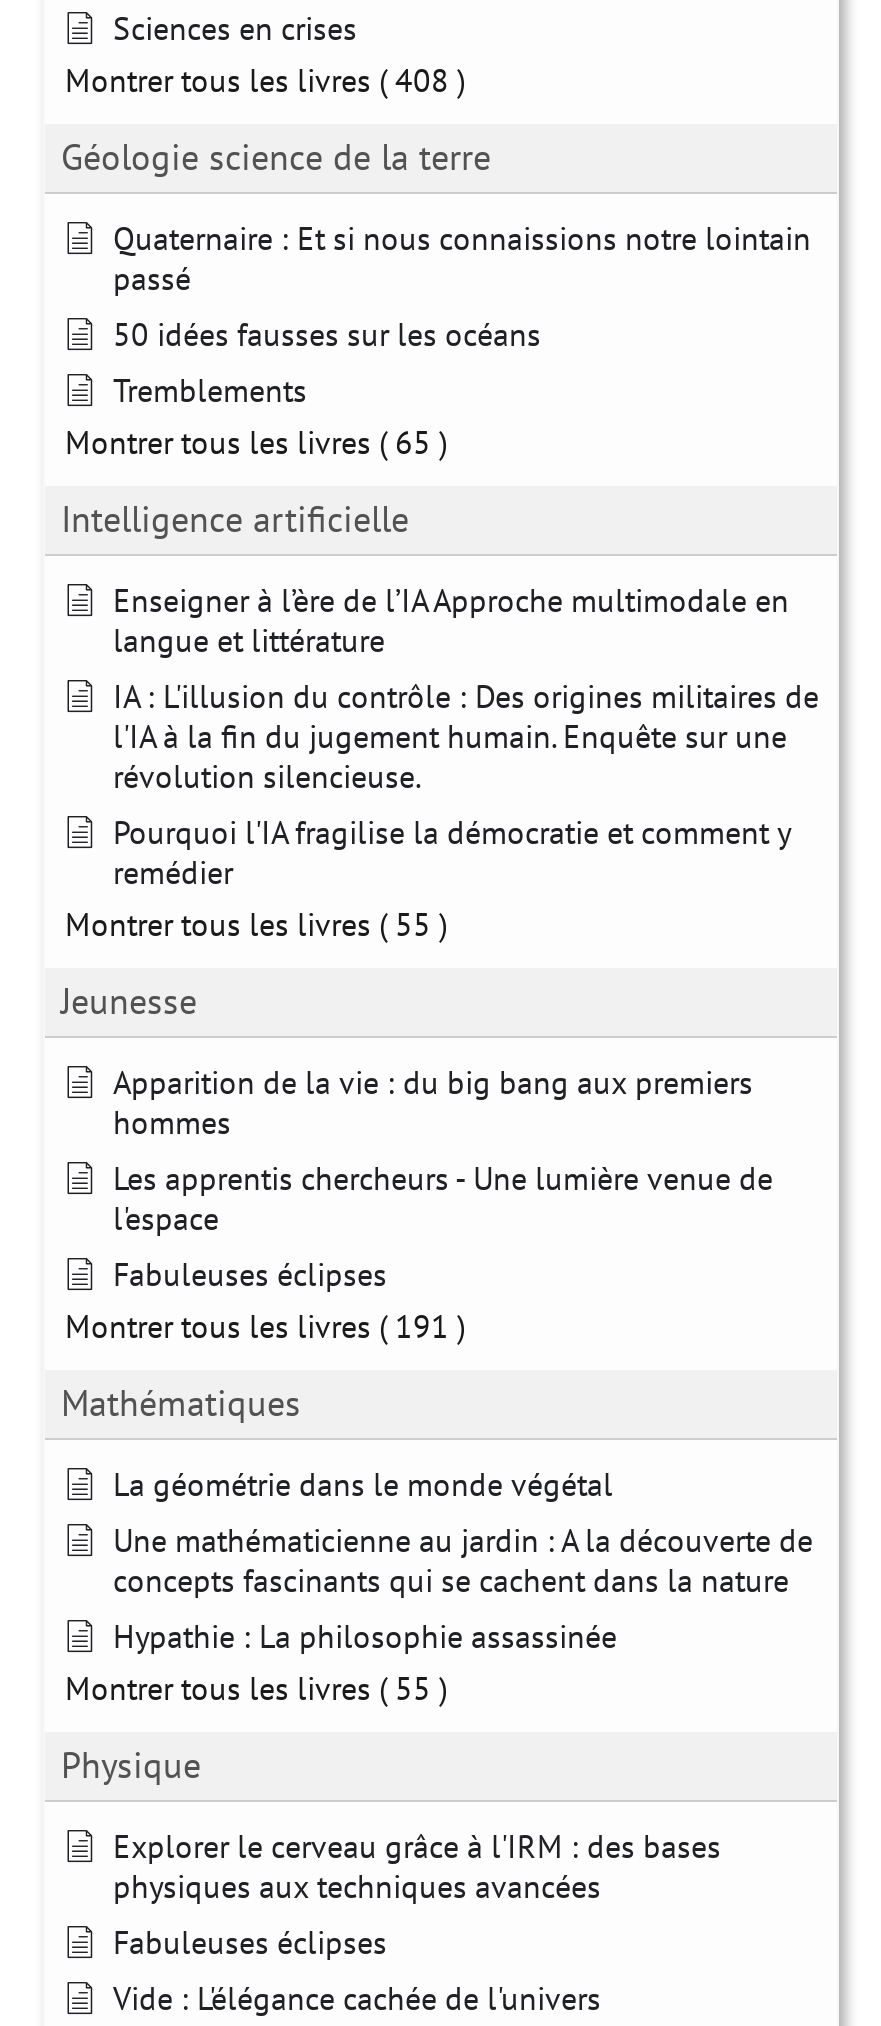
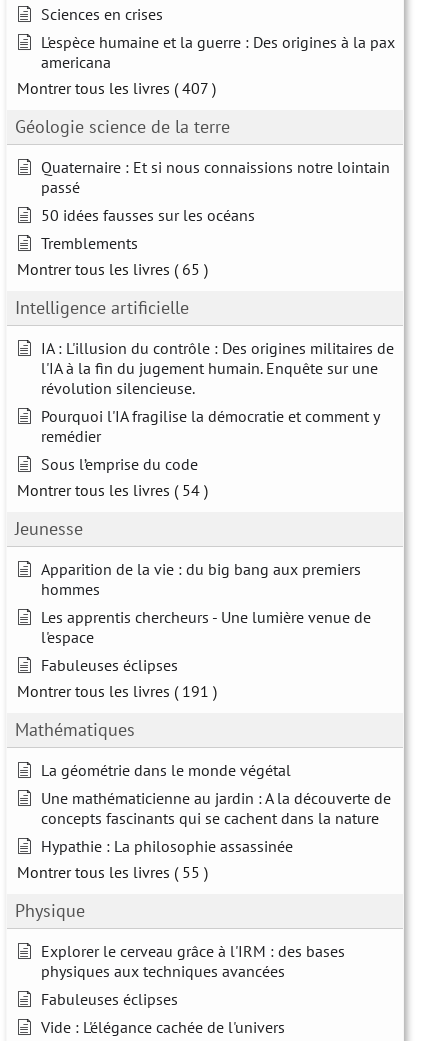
[65,61,465,101] Montrer tous les livres ( 408 ) -> [17,32,395,98] L'espèce humaine et la guerre : Des origines à la pax | americana | Montrer tous les livres ( 407 )
moved [61,135,811,543] -> [15,115,390,319]: Géologie science de la terre | Quaternaire : Et si nous connaissions notre lointain | passé | 50 idées fausses sur les océans | Tremblements | Montrer tous les livres ( 65 ) | Intelligence artificielle
[113,581,789,661] Enseigner à l’ère de l’IA Approche multimodale en | langue et littérature -> none
[65,905,447,945] Montrer tous les livres ( 55 ) -> [17,454,208,500] Sous l’emprise du code | Montrer tous les livres ( 54 )

